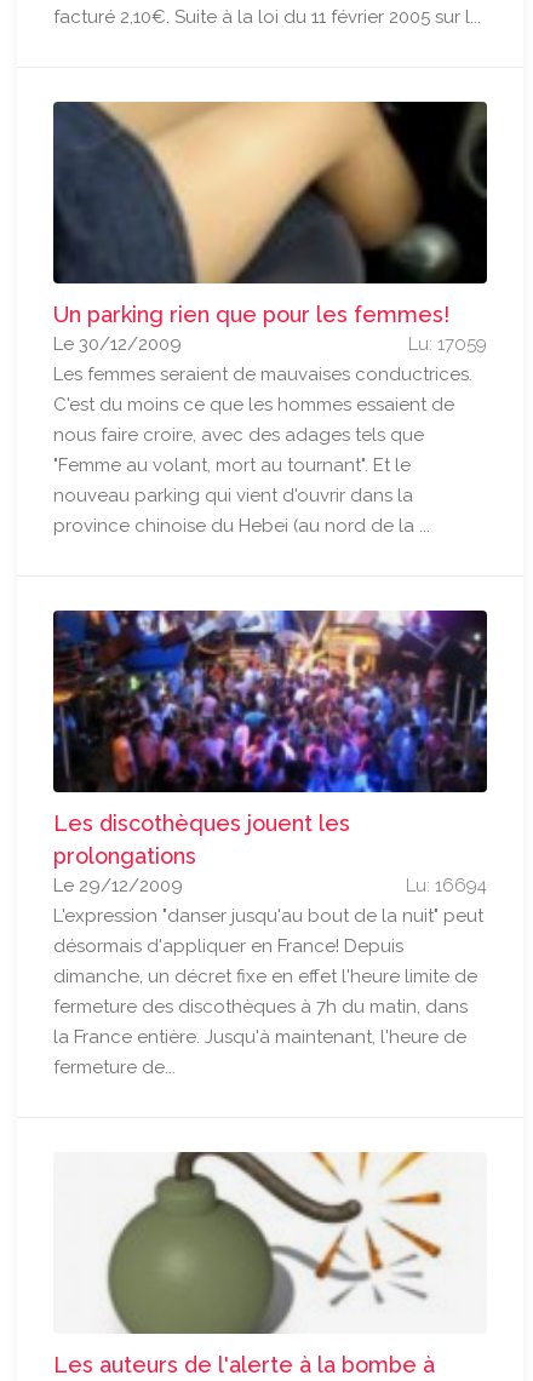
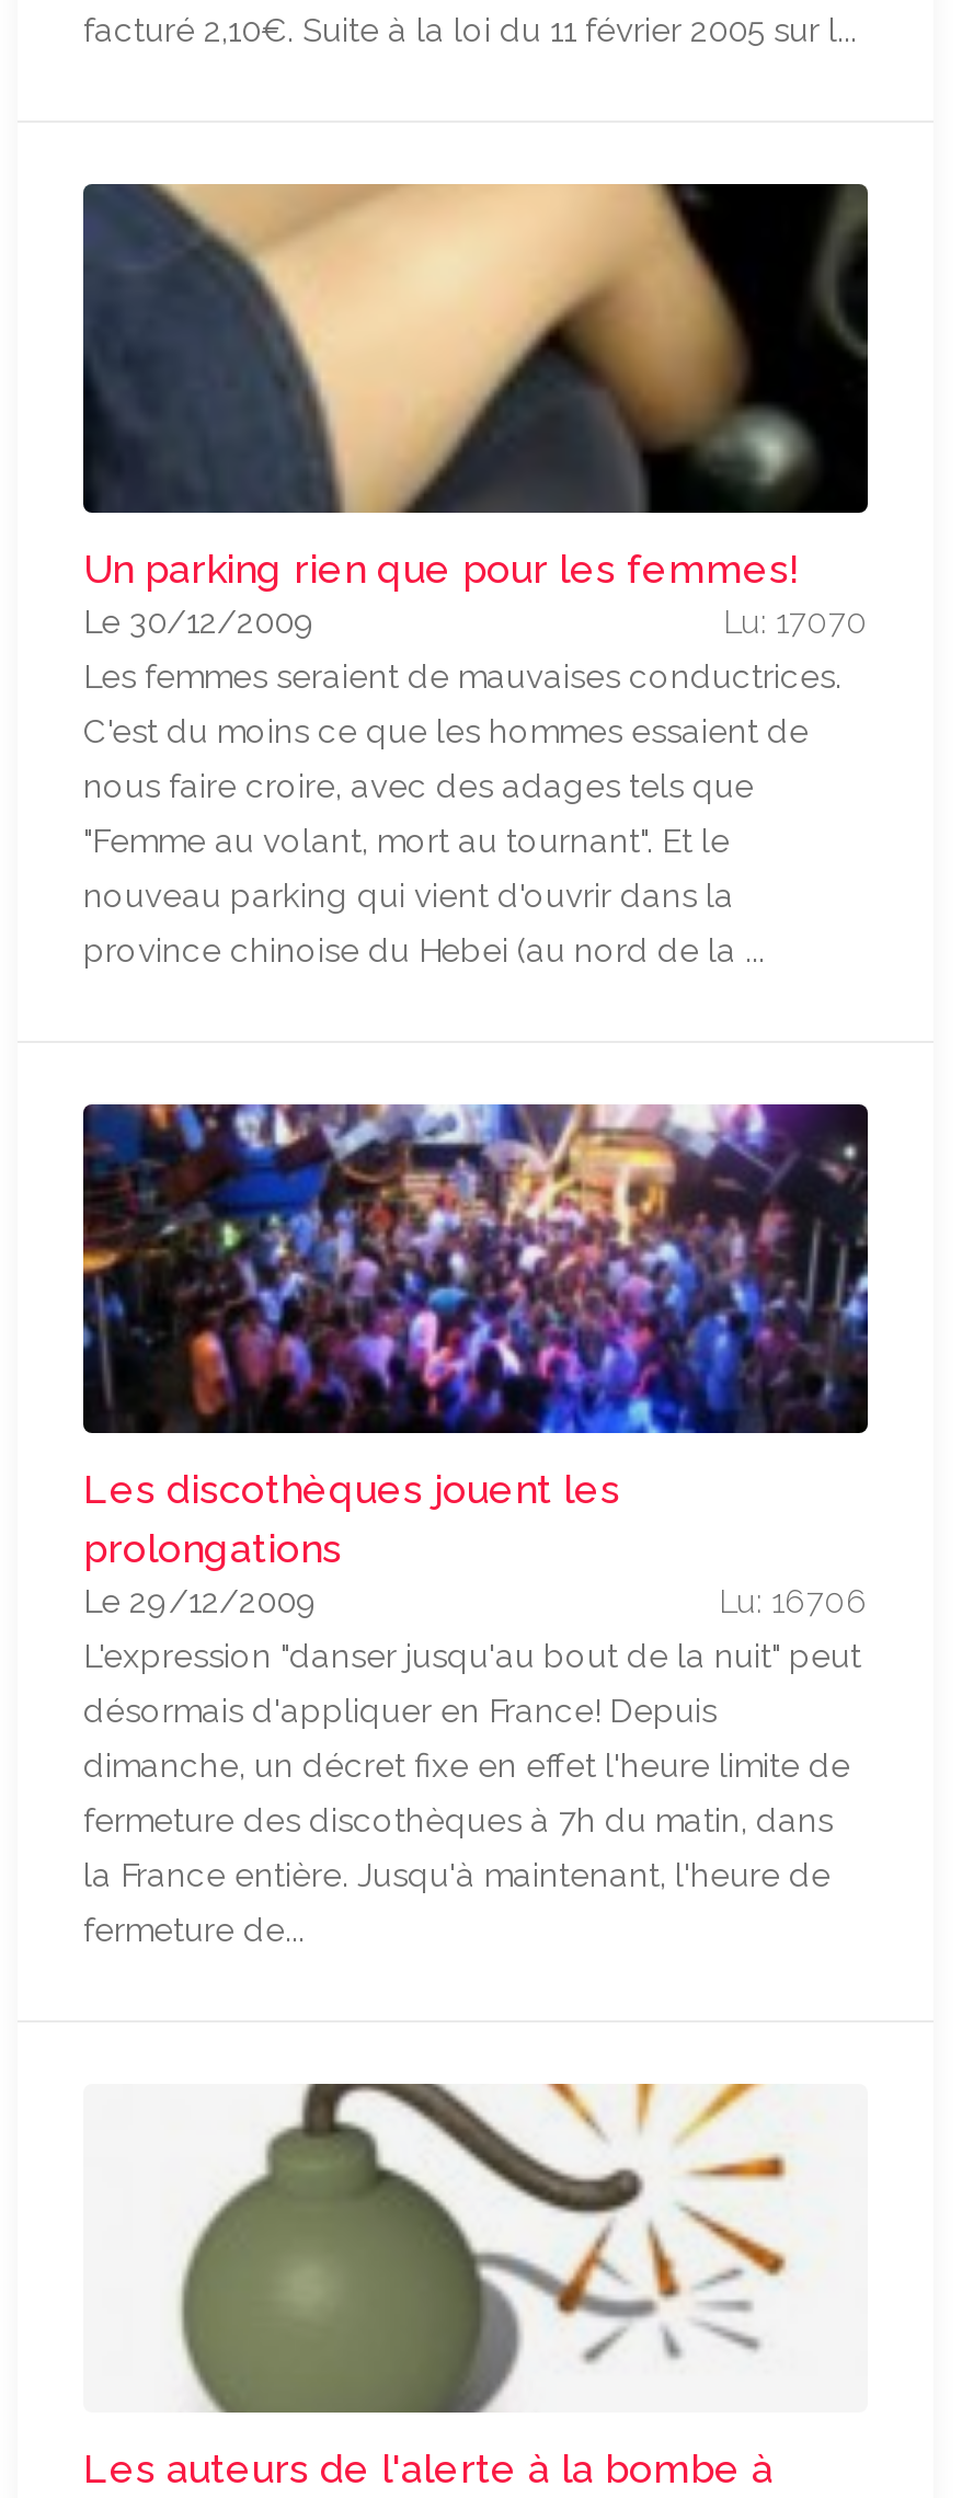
[408,333,487,355] Lu: 17059 -> [723,603,868,642] Lu: 17070
[406,875,487,896] Lu: 16694 -> [719,1582,868,1622] Lu: 16706

